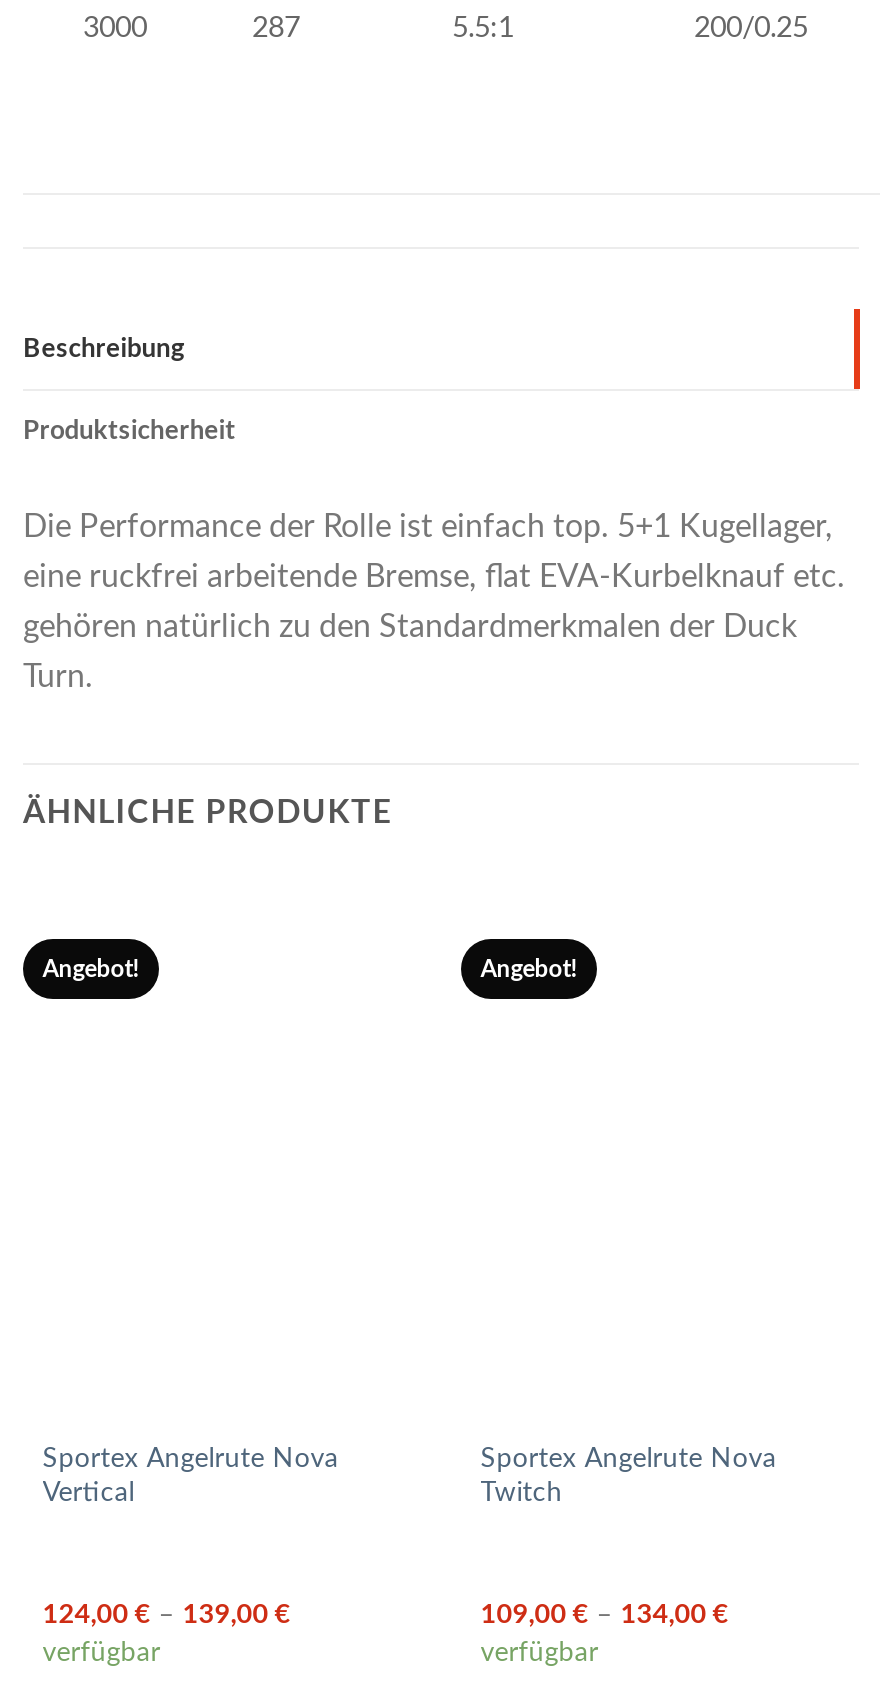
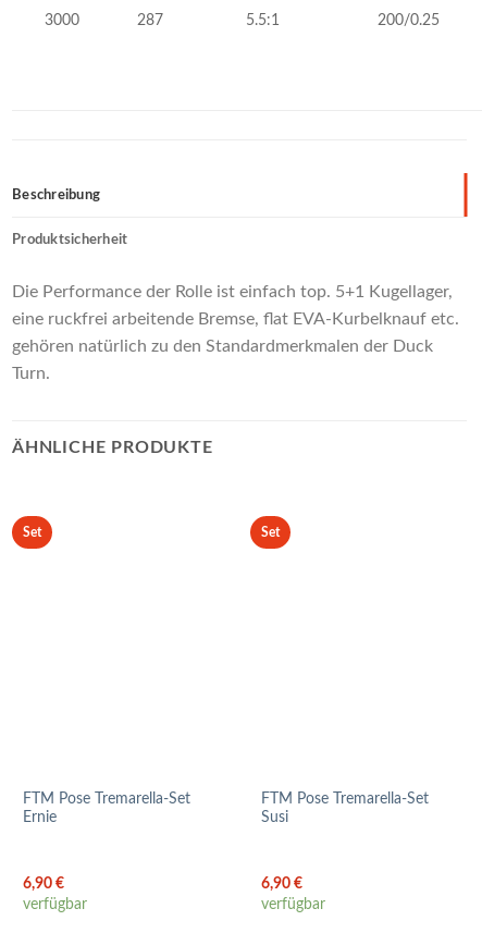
[43,957,139,981] Angebot! -> [23,526,41,539] Set
[481,957,577,981] Angebot! -> [261,526,279,539] Set
[43,1446,339,1508] Sportex Angelrute Nova | Vertical -> [23,792,190,826] FTM Pose Tremarella-Set | Ernie
[481,1446,777,1508] Sportex Angelrute Nova | Twitch -> [261,792,428,826] FTM Pose Tremarella-Set | Susi
[43,1602,291,1630] 124,00 €– 139,00 € -> [23,877,64,892] 6,90 €
[481,1602,729,1630] 109,00 €– 134,00 € -> [261,877,302,892] 6,90 €

